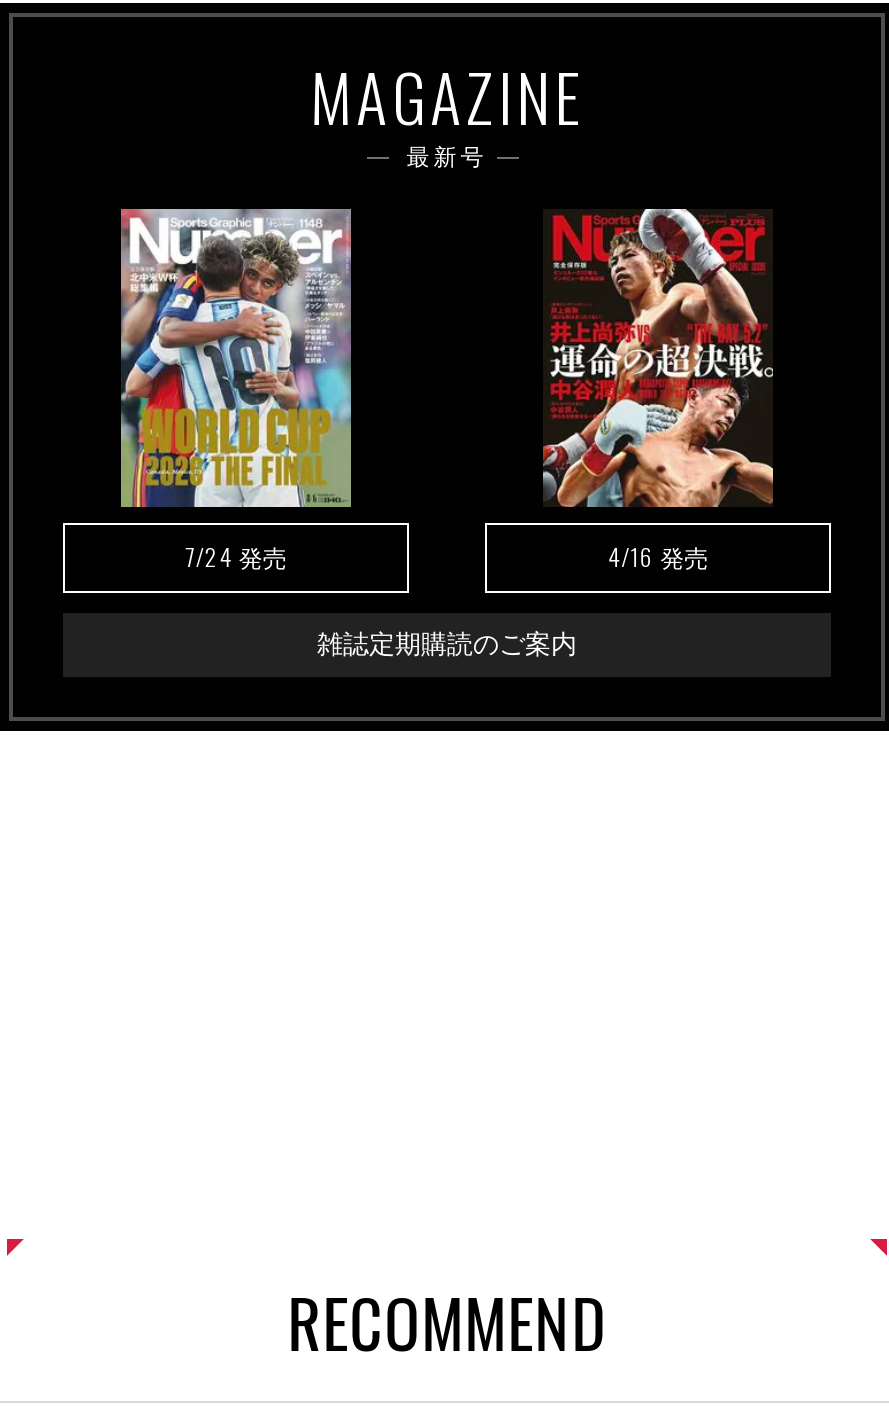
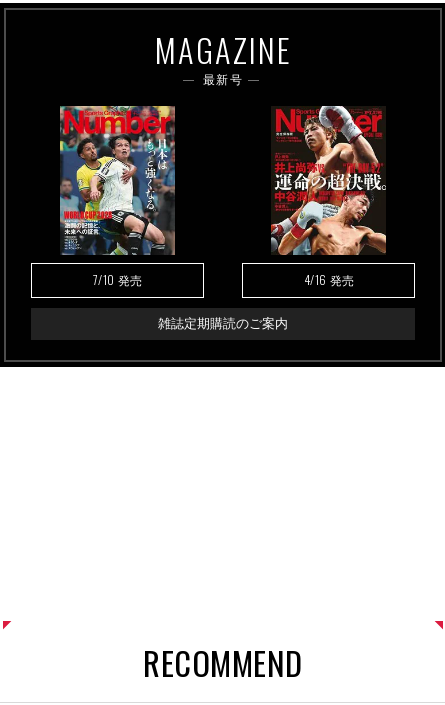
[119,207,353,574] [image] | 7/24発売 -> [60,105,175,288] [image] | 7/10発売

